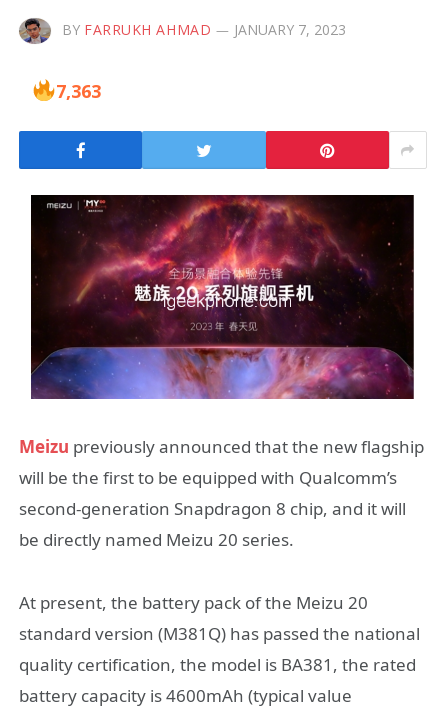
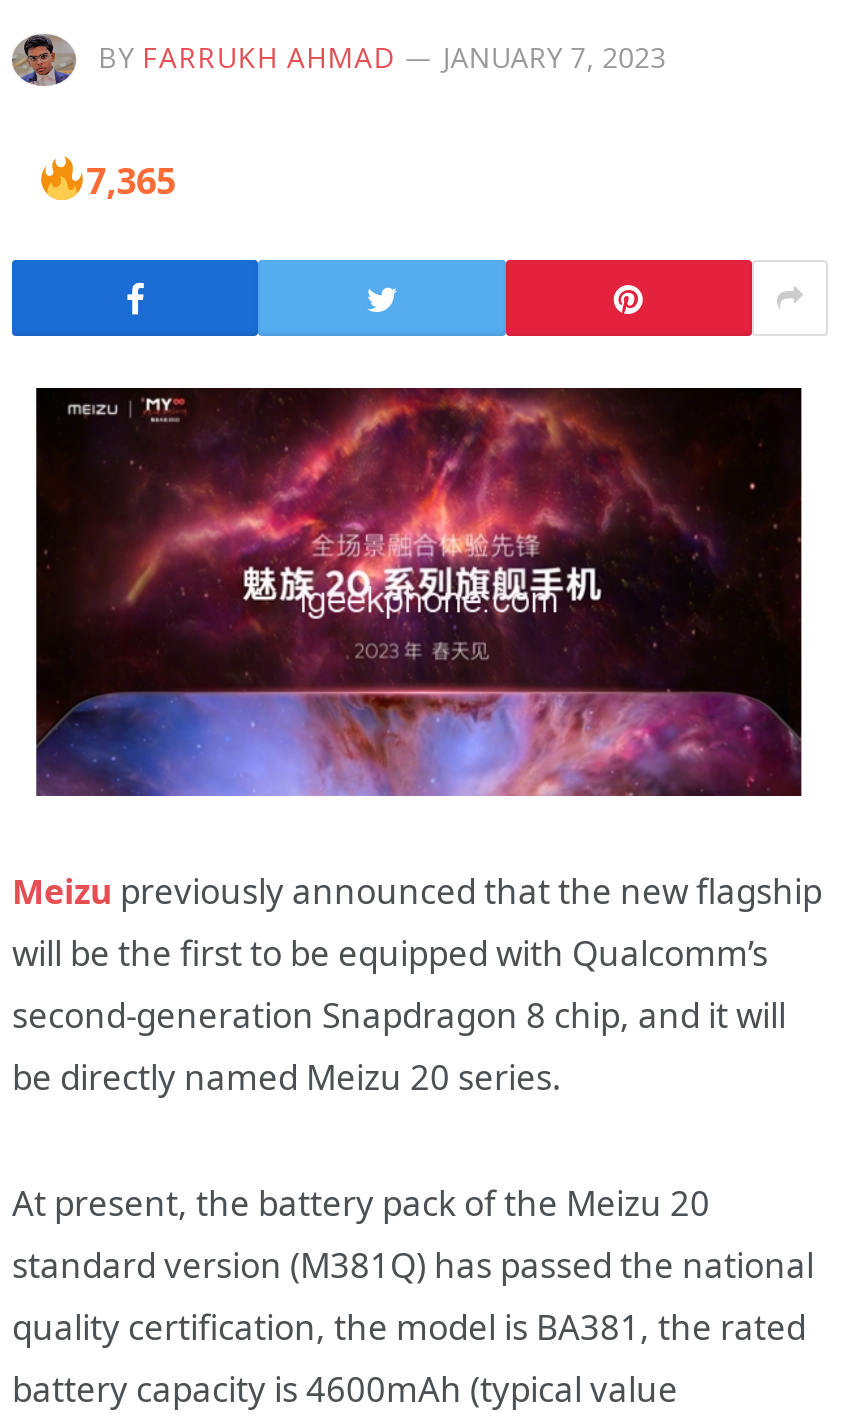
[56,79,101,103] 7,363 -> [86,155,176,203] 7,365

